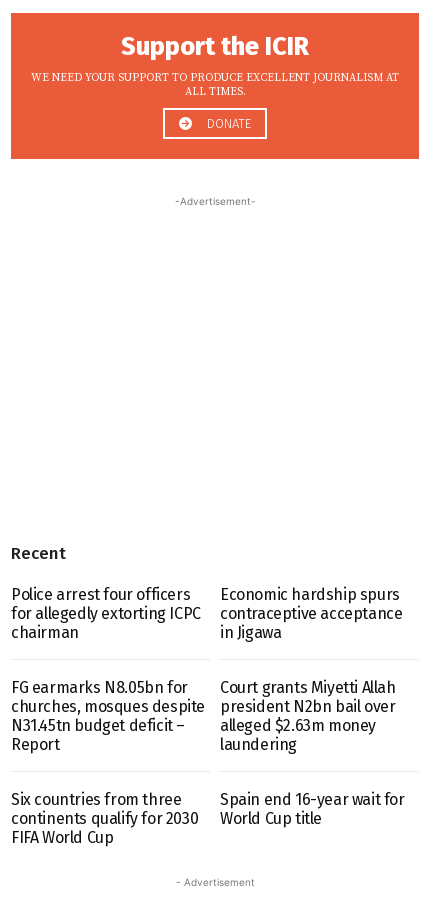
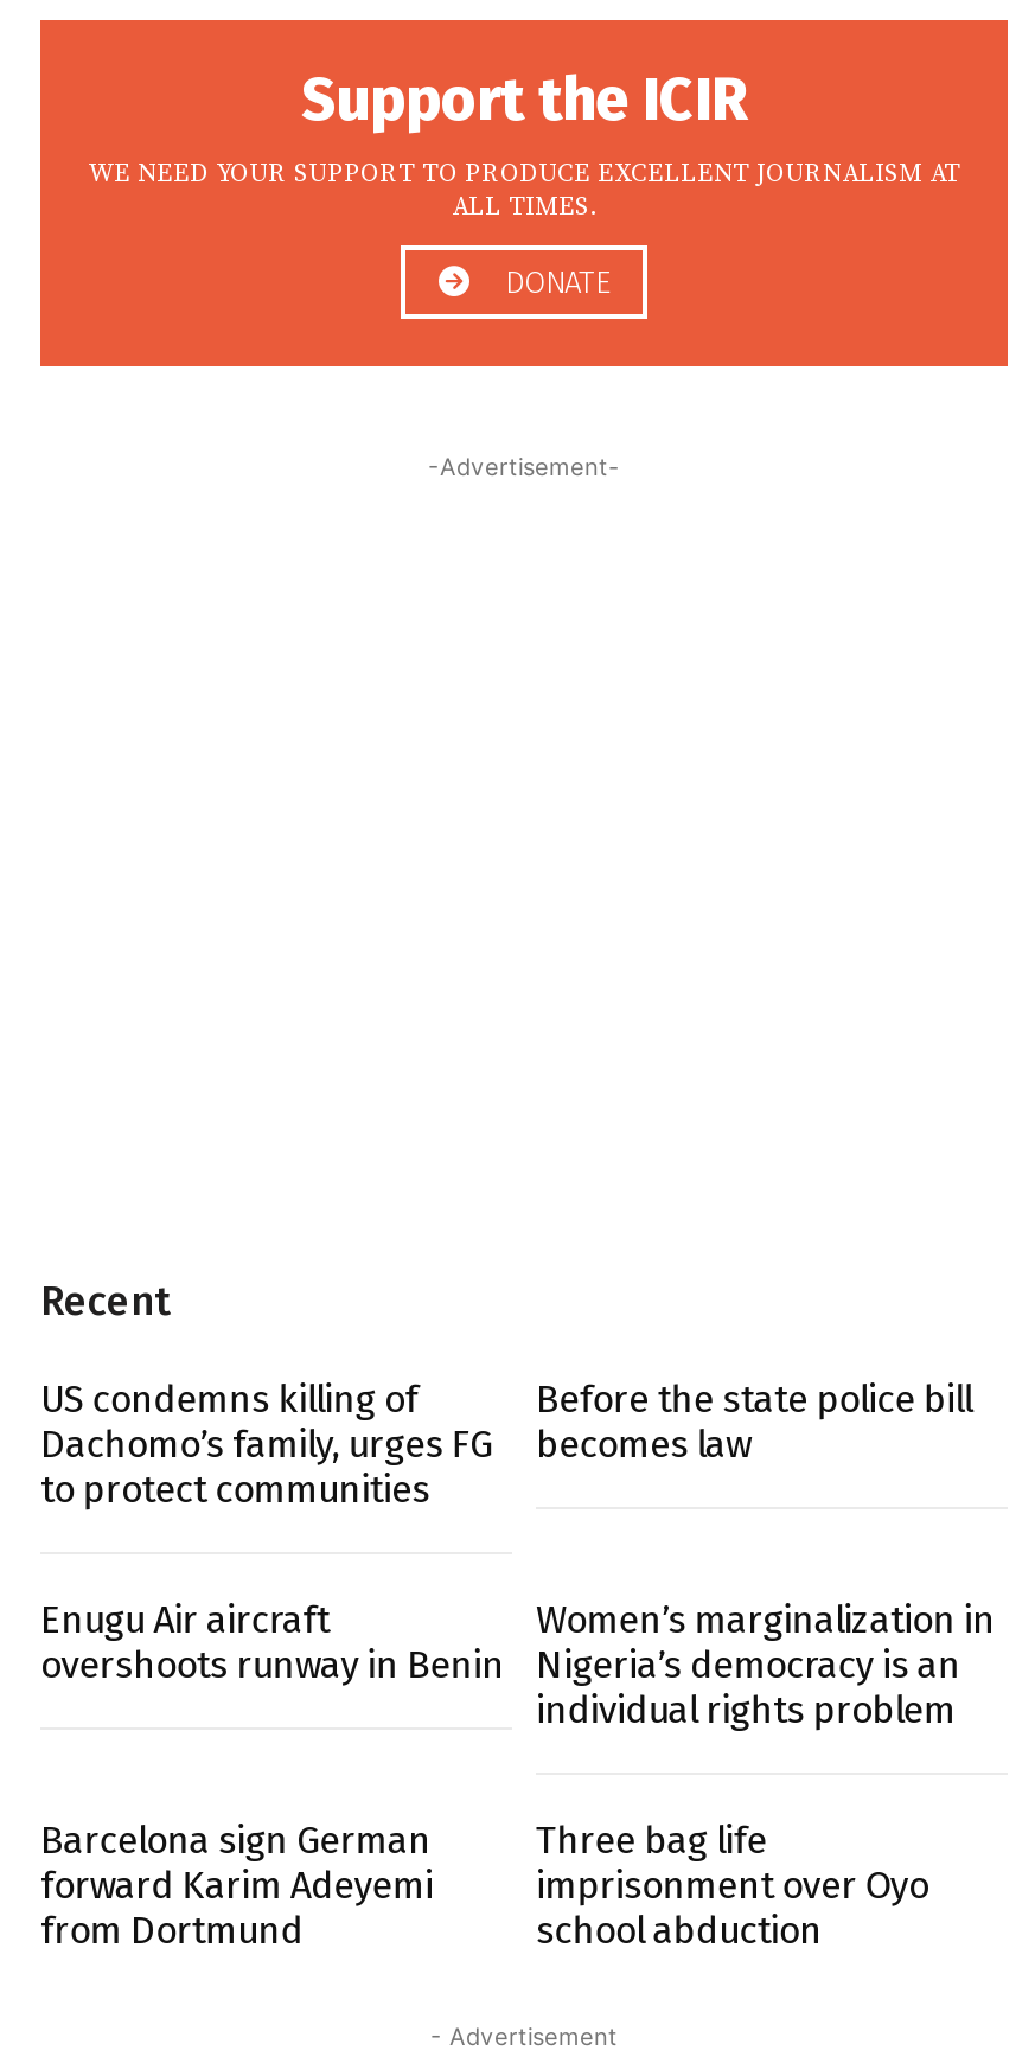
[11,585,201,642] Police arrest four officers | for allegedly extorting ICPC | chairman -> [40,1377,492,1512] US condemns killing of | Dachomo’s family, urges FG | to protect communities
[220,585,402,642] Economic hardship spurs | contraceptive acceptance | in Jigawa -> [536,1377,972,1467] Before the state police bill | becomes law
[11,678,205,754] FG earmarks N8.05bn for | churches, mosques despite | N31.45tn budget deficit – | Report -> [40,1598,504,1688] Enugu Air aircraft | overshoots runway in Benin
[220,678,396,754] Court grants Miyetti Allah | president N2bn bail over | alleged $2.63m money | laundering -> [536,1598,995,1733] Women’s marginalization in | Nigeria’s democracy is an | individual rights problem
[11,790,198,847] Six countries from three | continents qualify for 2030 | FIFA World Cup -> [40,1818,433,1953] Barcelona sign German | forward Karim Adeyemi | from Dortmund
[220,790,405,828] Spain end 16-year wait for | World Cup title -> [536,1818,929,1953] Three bag life | imprisonment over Oyo | school abduction

